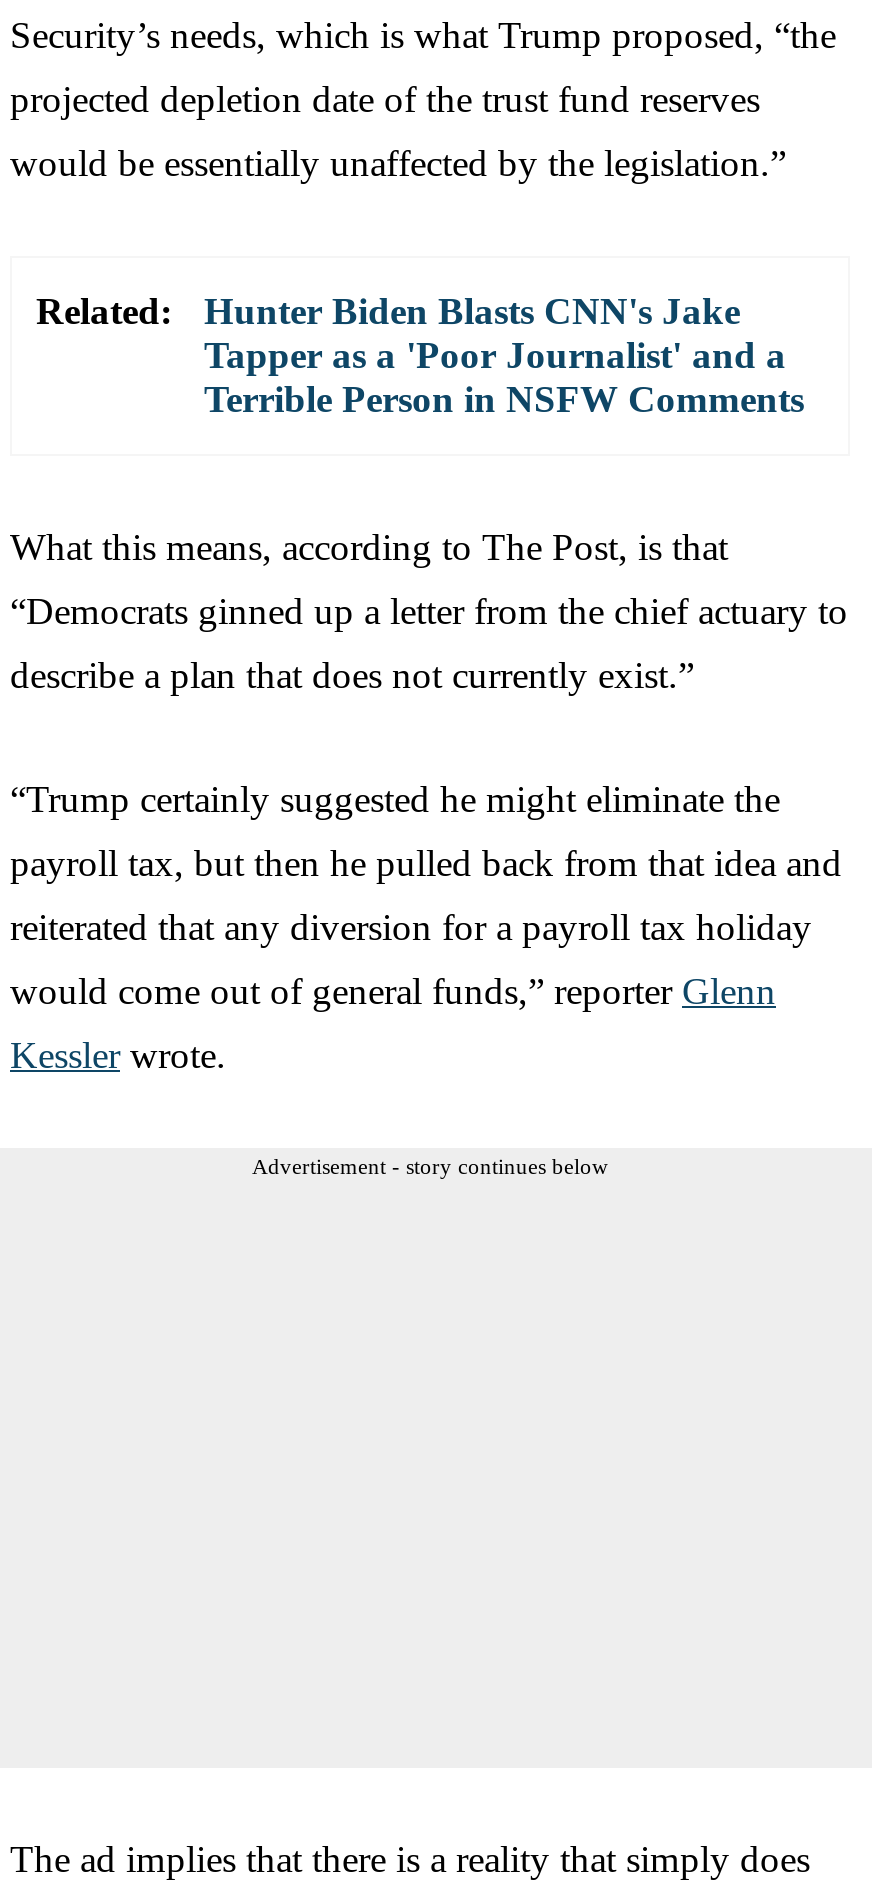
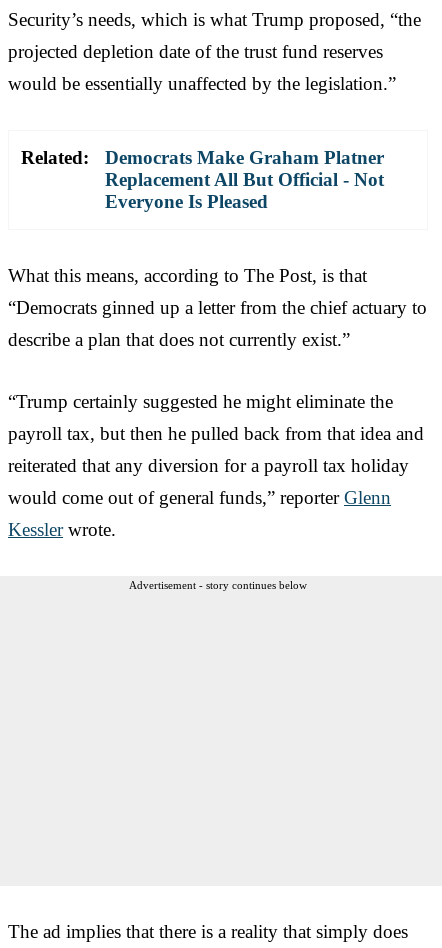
[204,289,804,419] Hunter Biden Blasts CNN's Jake | Tapper as a 'Poor Journalist' and a | Terrible Person in NSFW Comments -> [105,147,384,212] Democrats Make Graham Platner | Replacement All But Official - Not | Everyone Is Pleased

